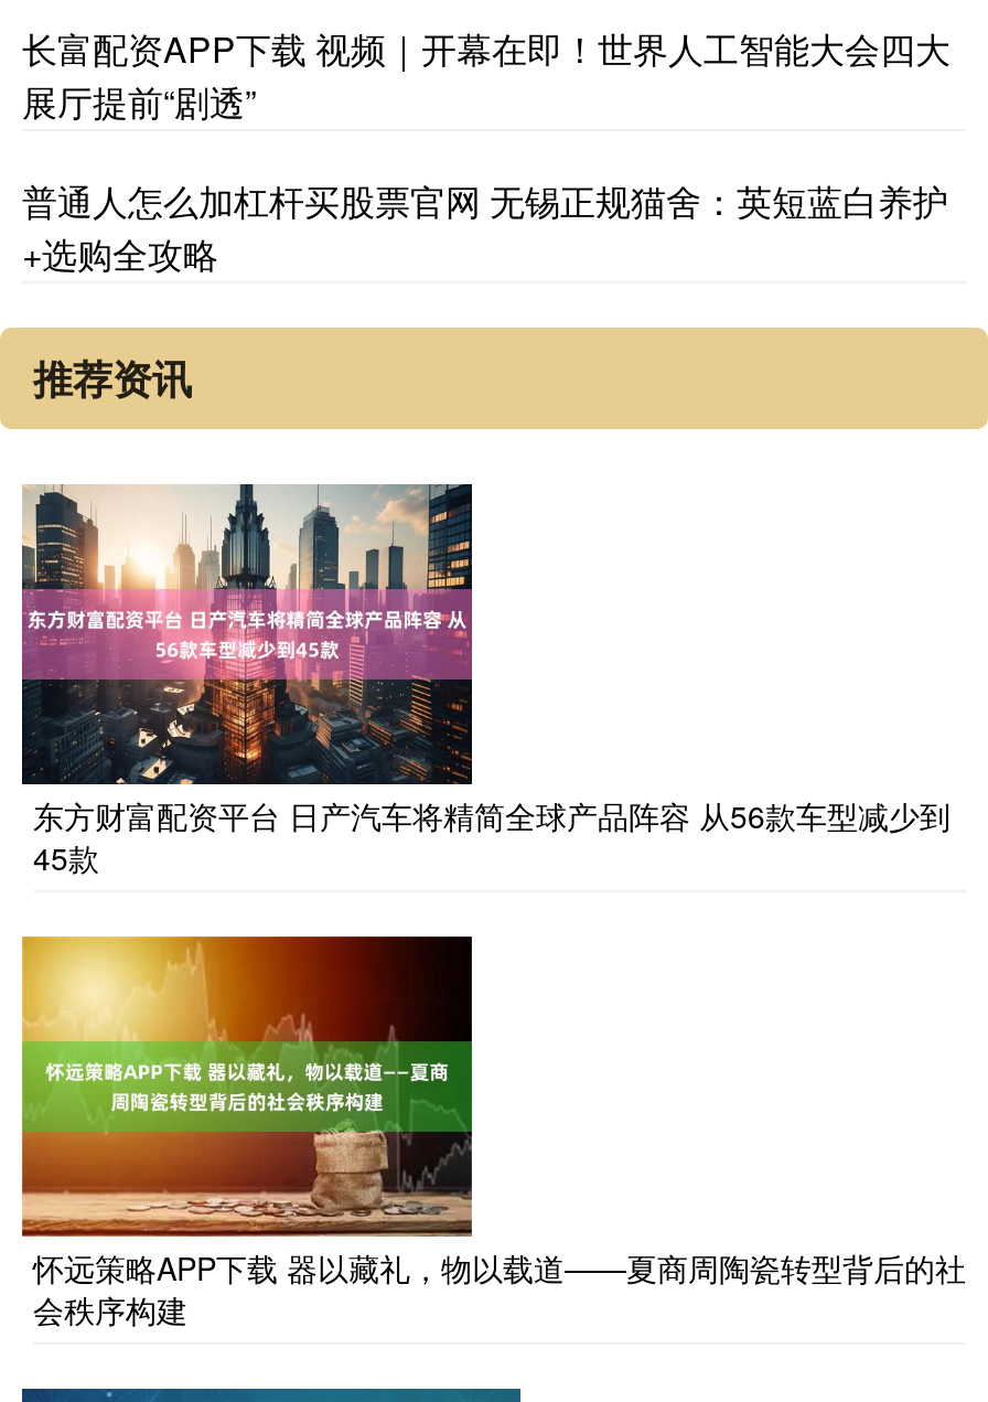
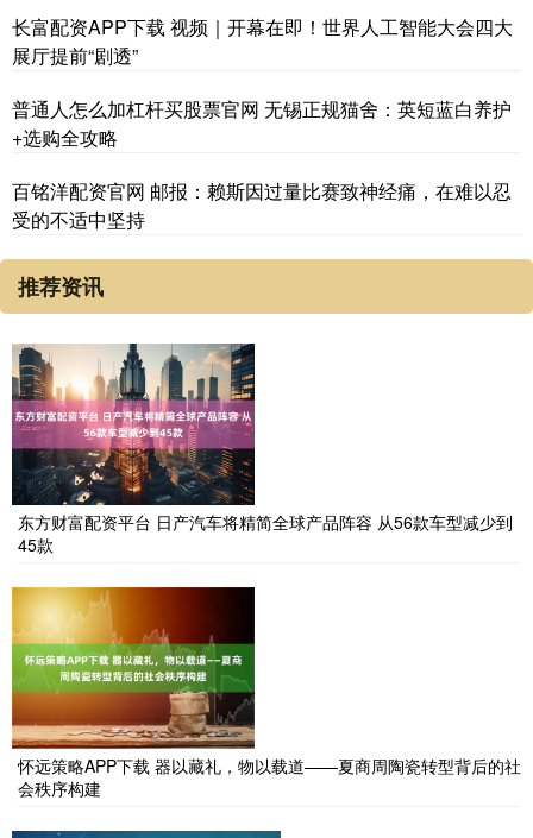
none -> [12,177,512,233] 百铭洋配资官网 邮报：赖斯因过量比赛致神经痛，在难以忍 | 受的不适中坚持

